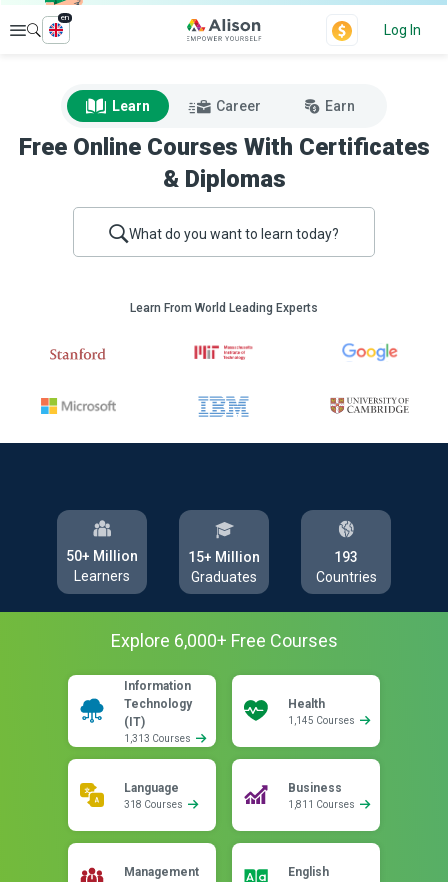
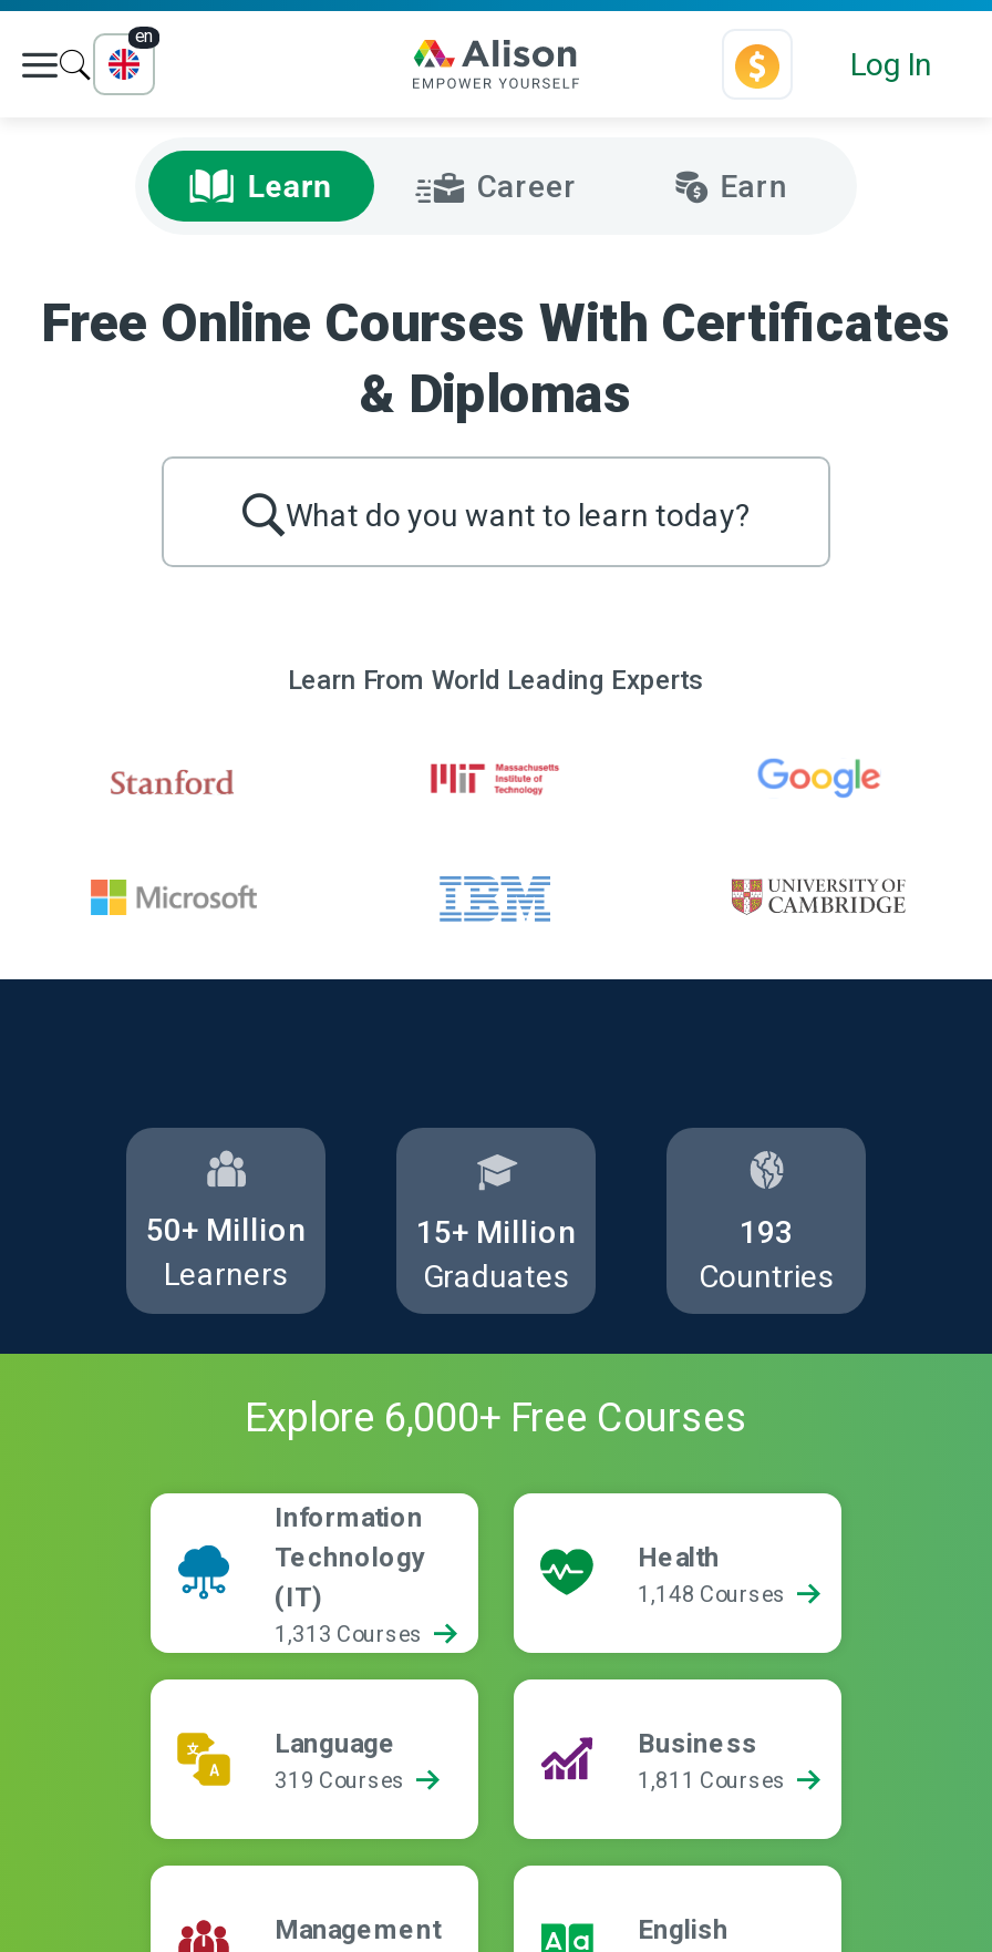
moved [112,98,355,114] -> [248,168,787,204]: Learn | Career | Earn
[288,715,357,726] 1,145 Courses -> [638,1582,790,1606] 1,148 Courses
[124,799,185,810] 318 Courses -> [275,1768,410,1792] 319 Courses

